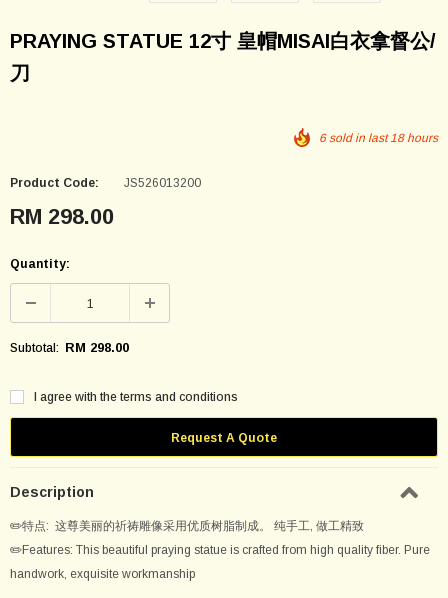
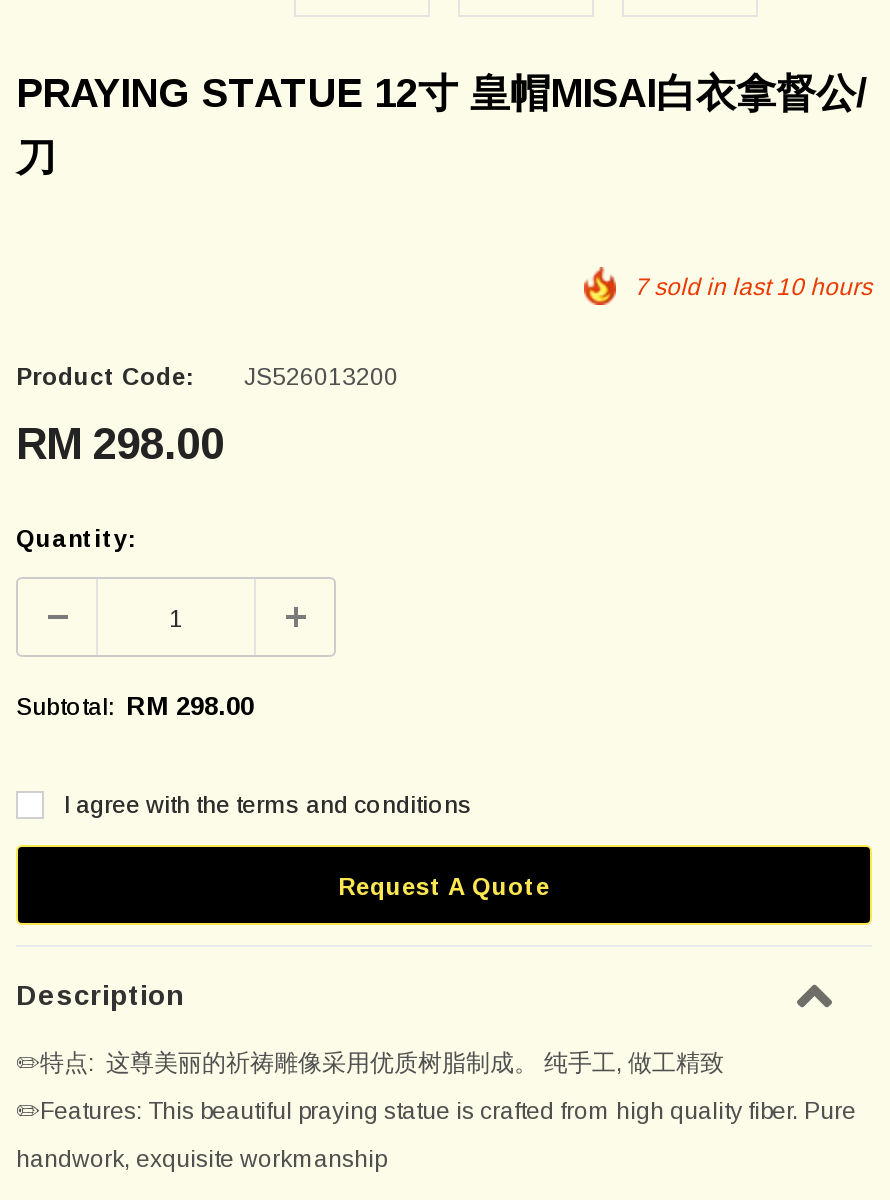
[319,131,438,145] 6 sold in last 18 hours -> [634,273,872,301] 7 sold in last 10 hours

